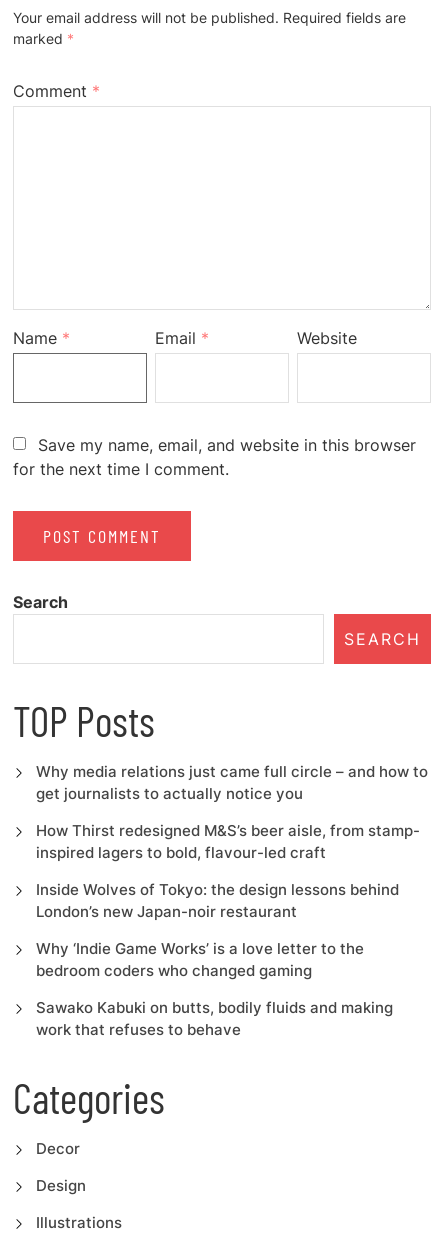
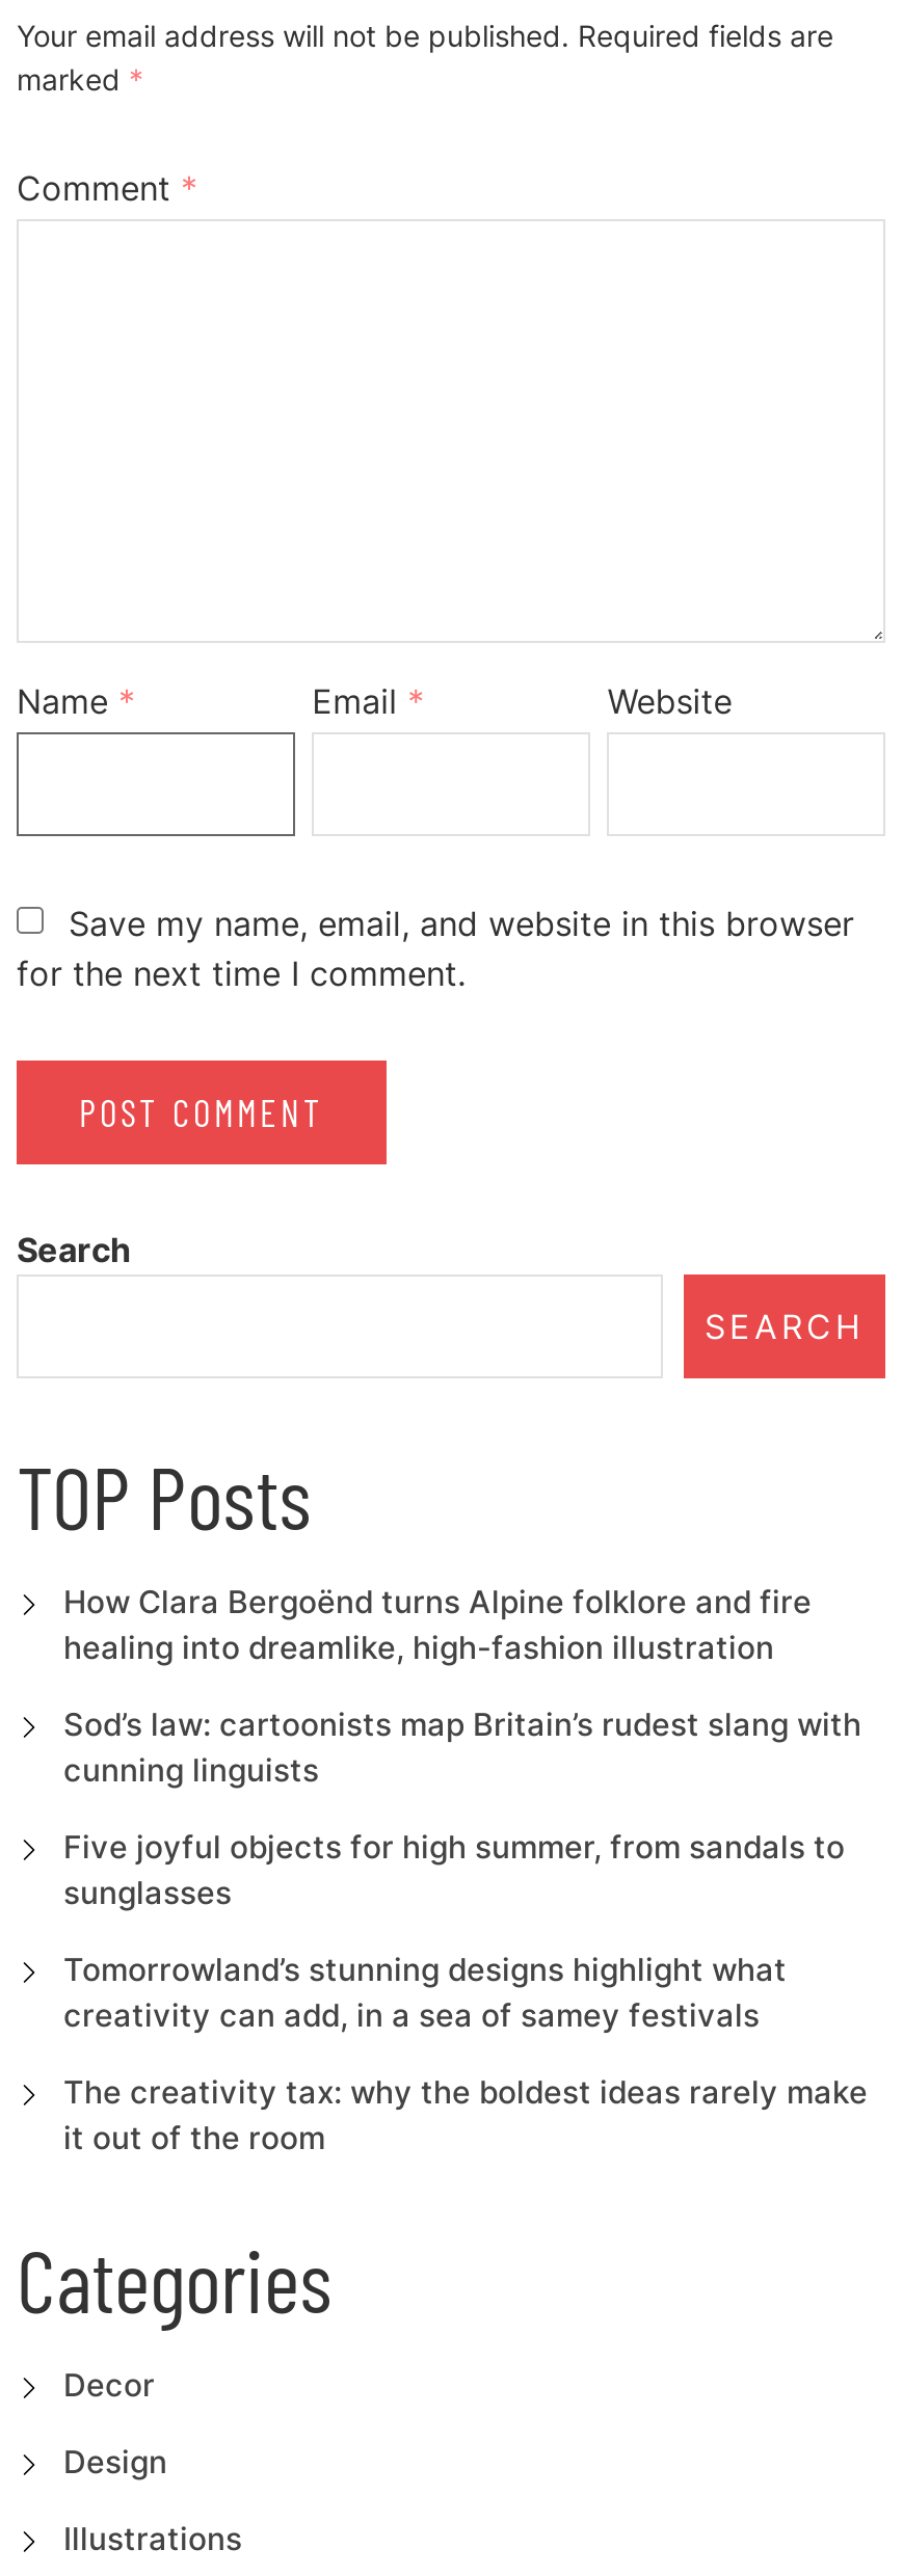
[35,762,427,803] Why media relations just came full circle – and how to | get journalists to actually notice you -> [63,1582,812,1667] How Clara Bergoënd turns Alpine folklore and fire | healing into dreamlike, high-fashion illustration
[35,821,419,862] How Thirst redesigned M&S’s beer aisle, from stamp- | inspired lagers to bold, flavour-led craft -> [63,1705,861,1790] Sod’s law: cartoonists map Britain’s rudest slang with | cunning linguists
[35,880,398,921] Inside Wolves of Tokyo: the design lessons behind | London’s new Japan-noir restaurant -> [63,1827,845,1912] Five joyful objects for high summer, from sandals to | sunglasses
[35,939,363,980] Why ‘Indie Game Works’ is a love letter to the | bedroom coders who changed gaming -> [63,1950,787,2035] Tomorrowland’s stunning designs highlight what | creativity can add, in a sea of samey festivals
[35,998,392,1039] Sawako Kabuki on butts, bodily fluids and making | work that refuses to behave -> [63,2072,868,2157] The creativity tax: why the boldest ideas rarely make | it out of the room

